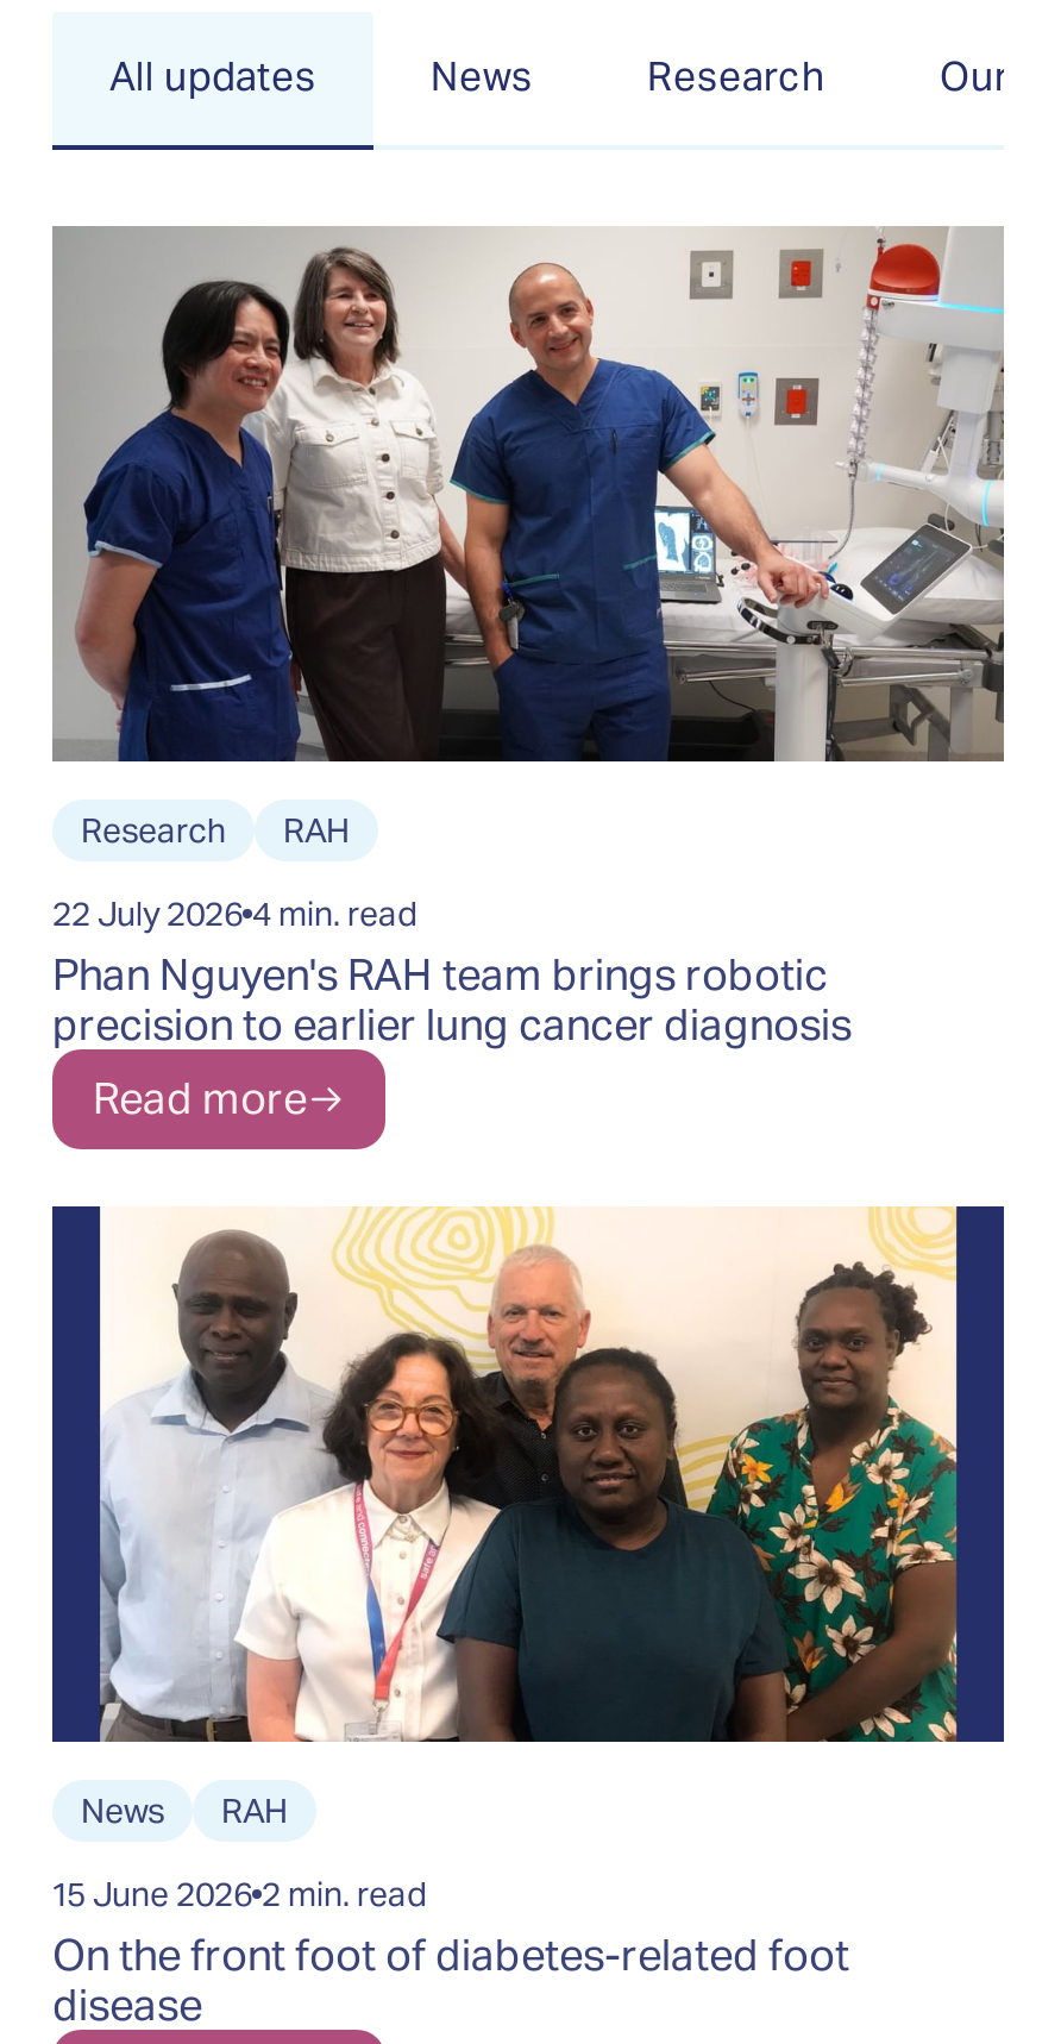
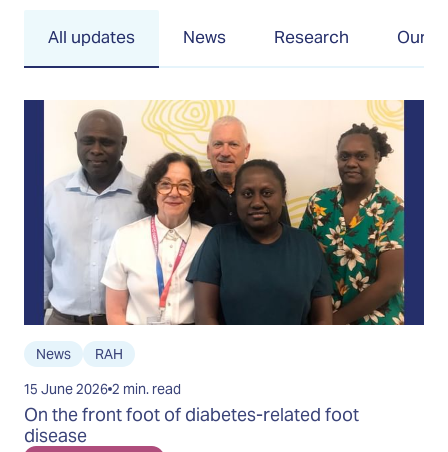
[52,225,1006,1125] [image] | Research | RAH | 22 July 2026 4 min. read | Phan Nguyen's RAH team brings robotic | precision to earlier lung cancer diagnosis | Read more -> none

